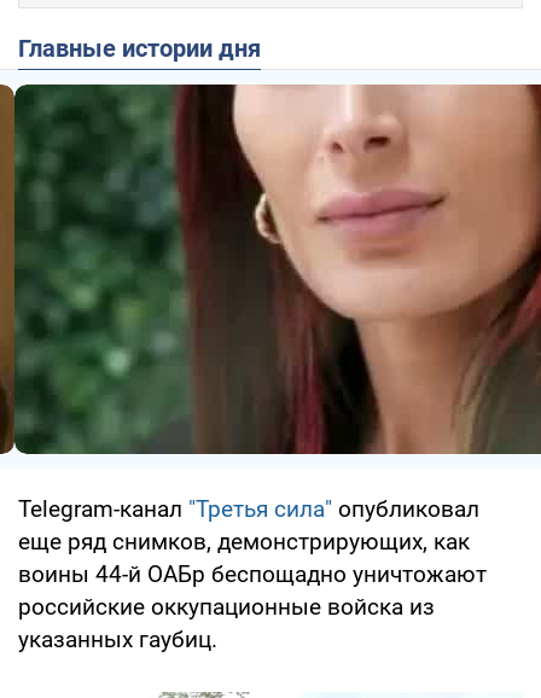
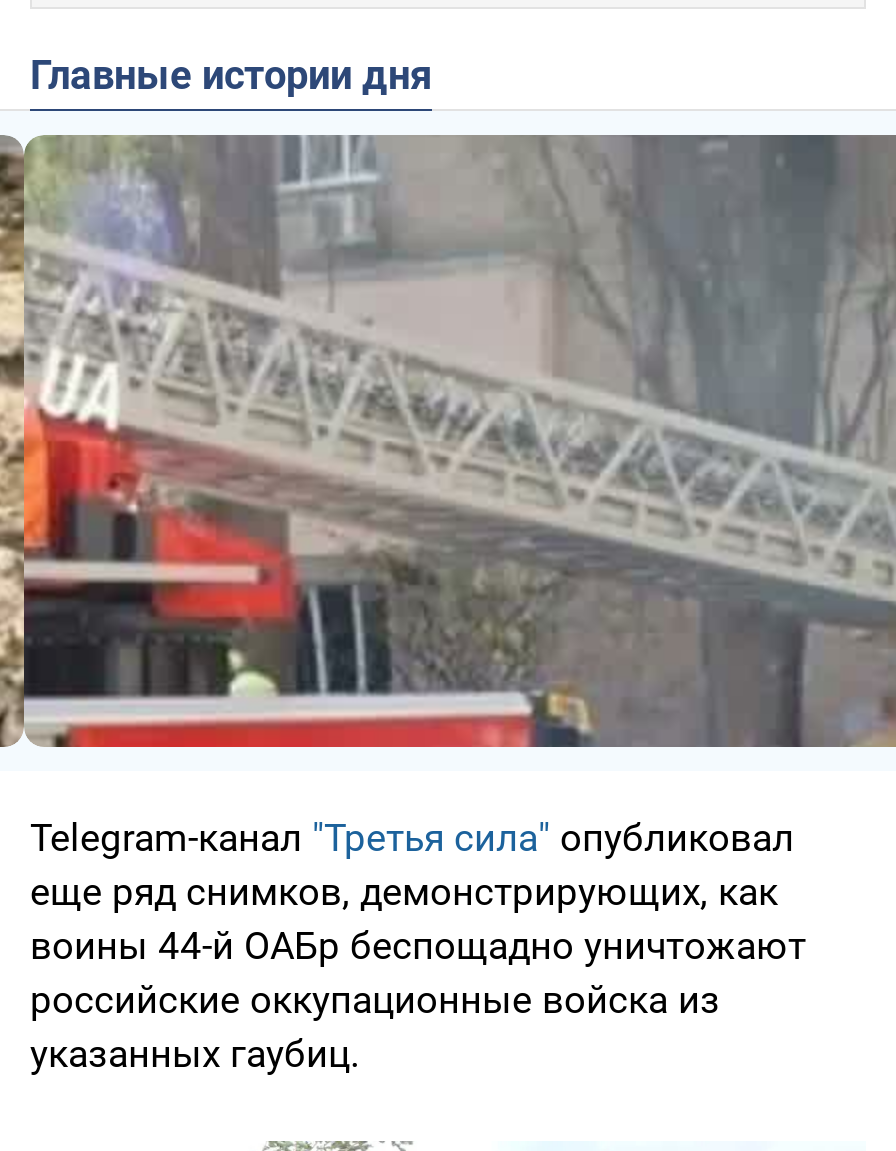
[4,83,537,455] [image] -> [6,133,890,749] [image]

